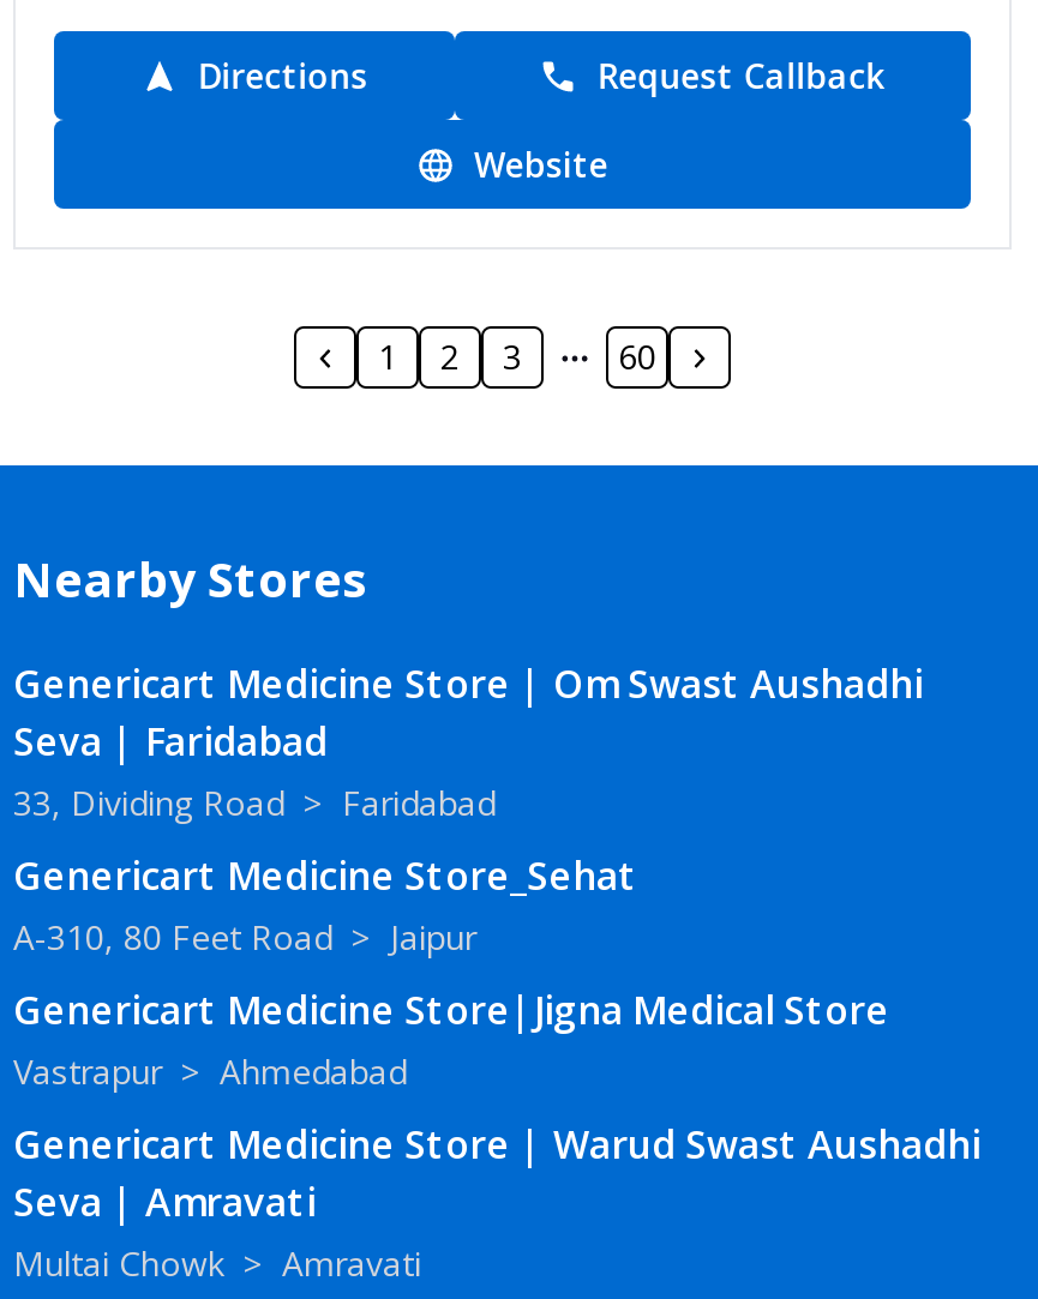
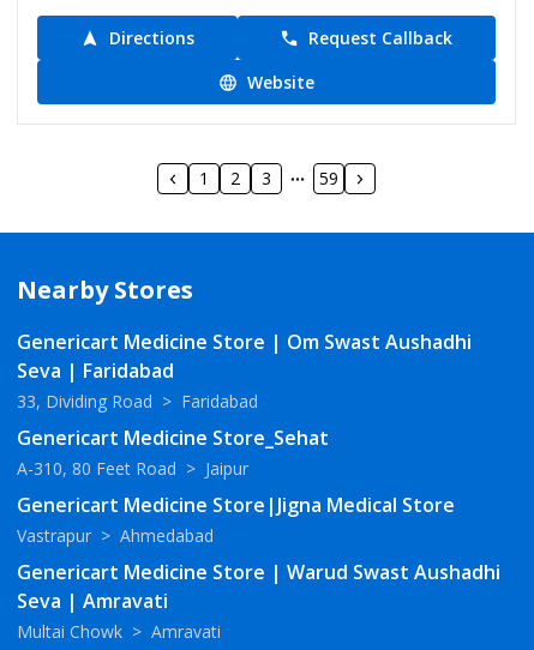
[618,334,656,380] 60 -> [319,167,338,190] 59

